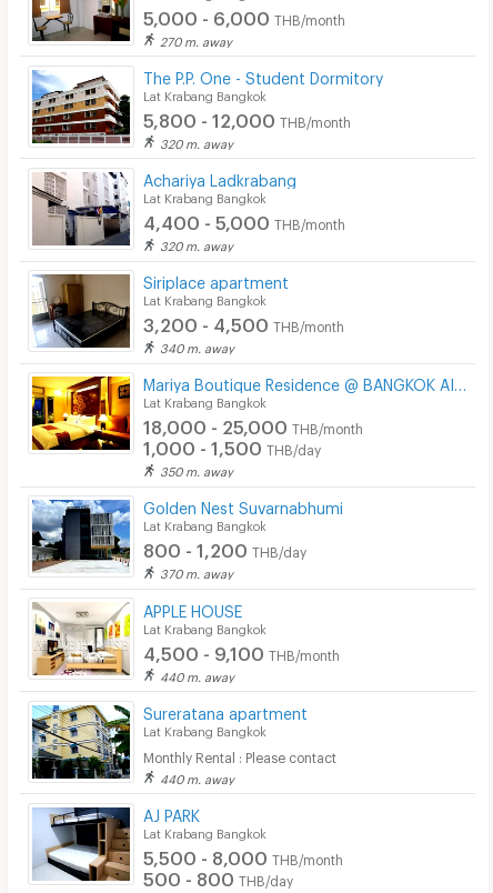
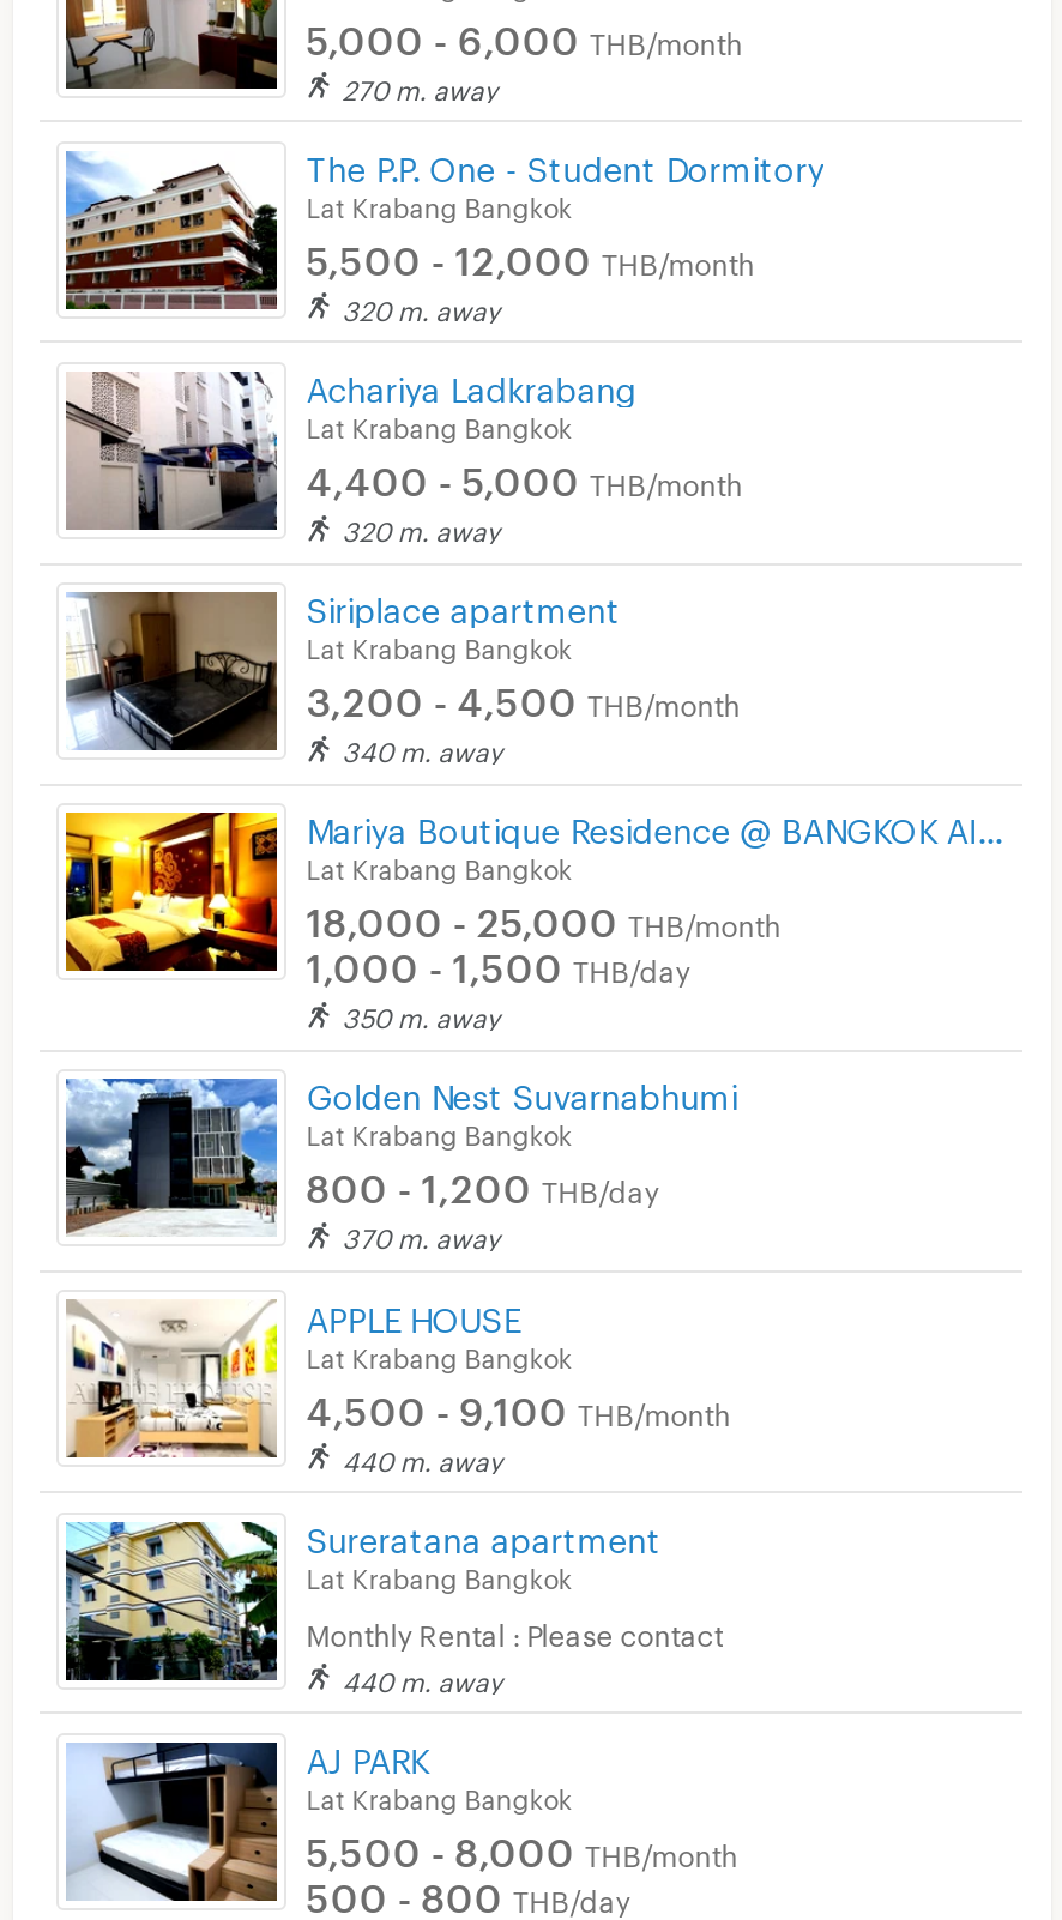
[143,110,351,125] 5,800 - 12,000 THB/month -> [306,237,754,271] 5,500 - 12,000 THB/month

